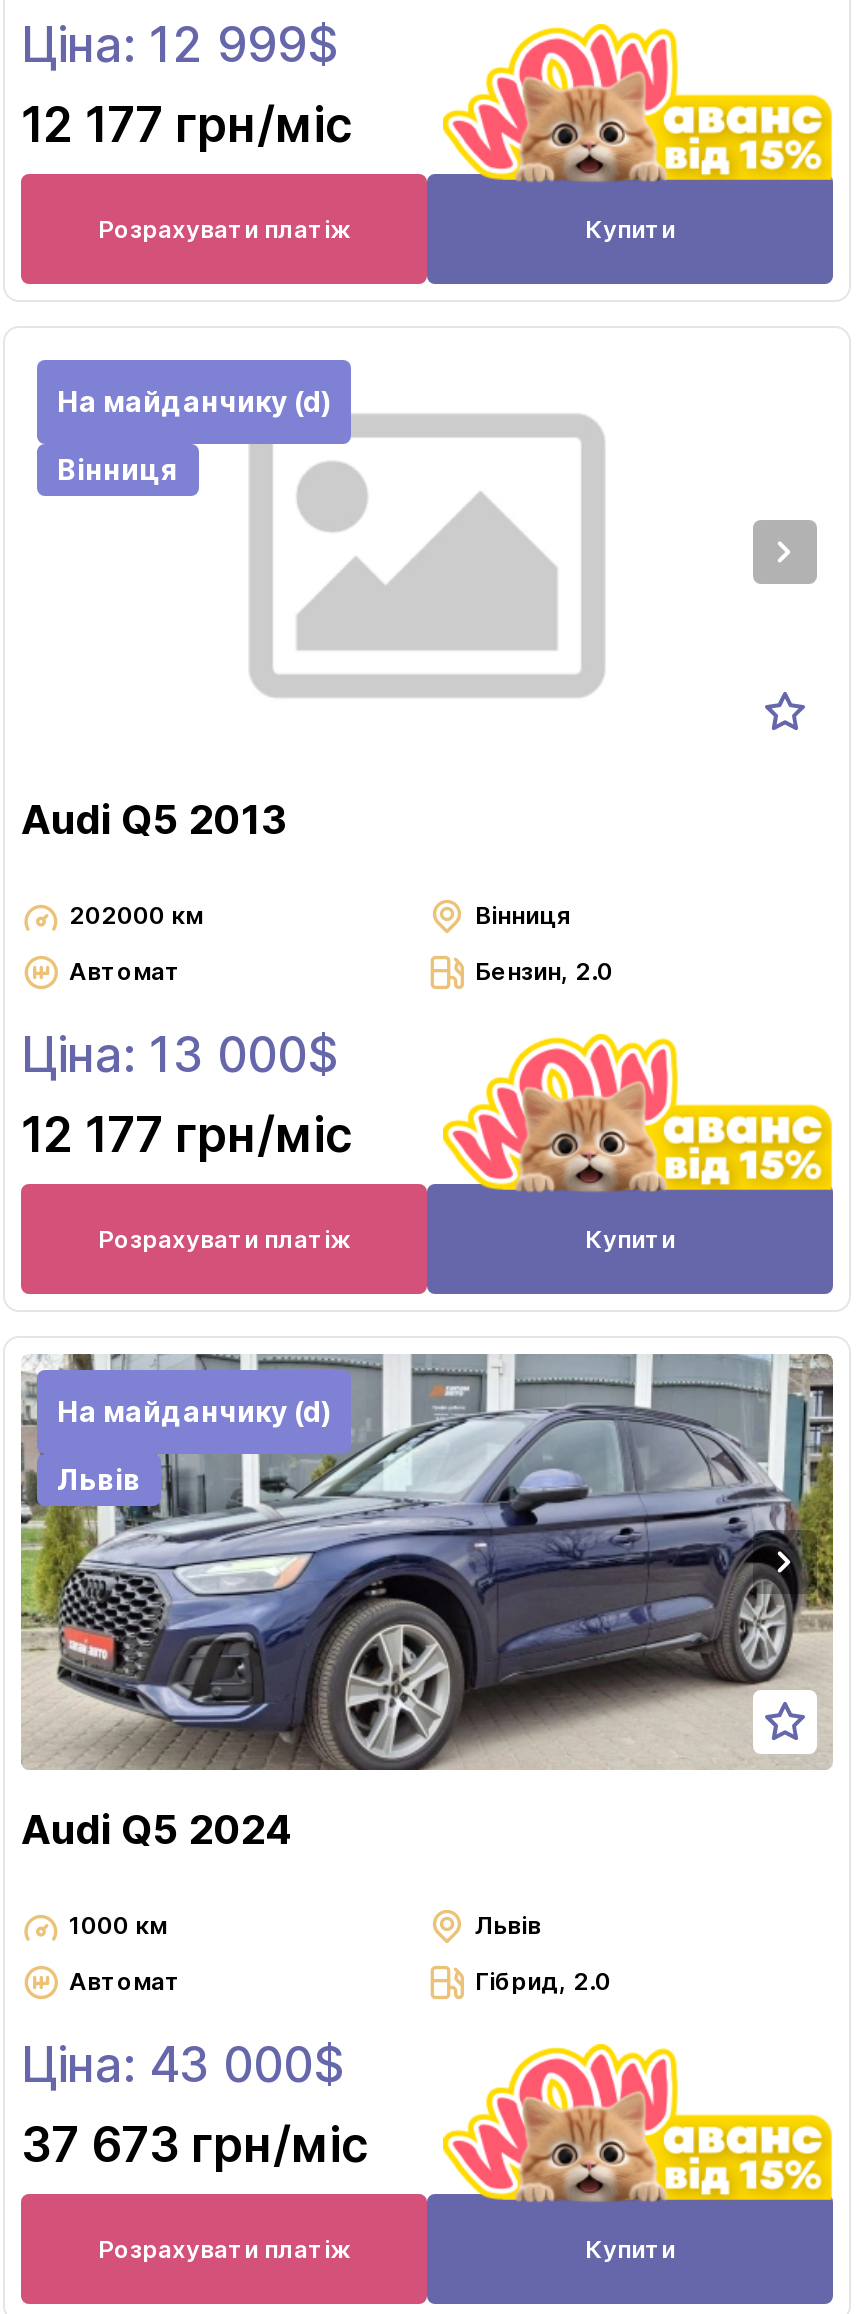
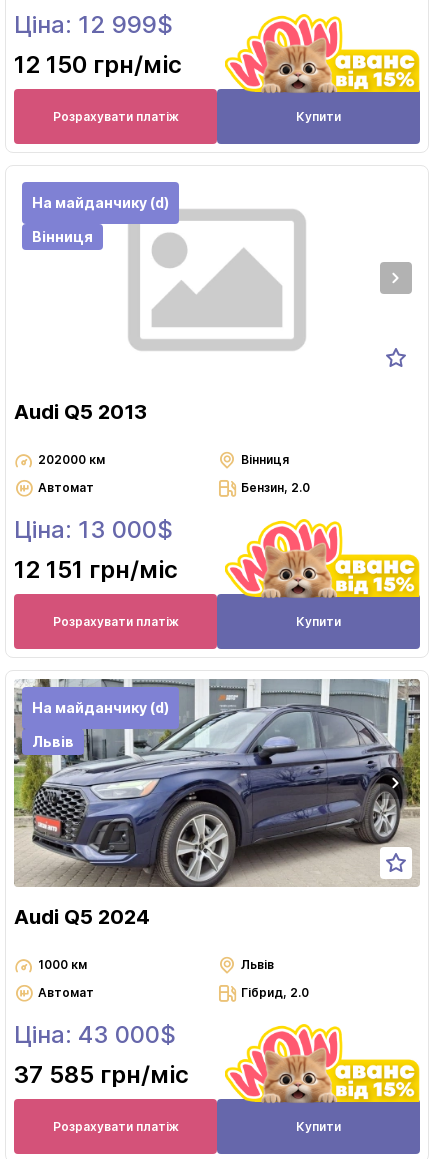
[21,96,353,154] 12 177 грн/міс -> [14,50,182,79] 12 150 грн/міс
[21,1106,353,1164] 12 177 грн/міс -> [14,555,178,584] 12 151 грн/міс
[21,2116,369,2174] 37 673 грн/міс -> [14,1060,189,1089] 37 585 грн/міс

